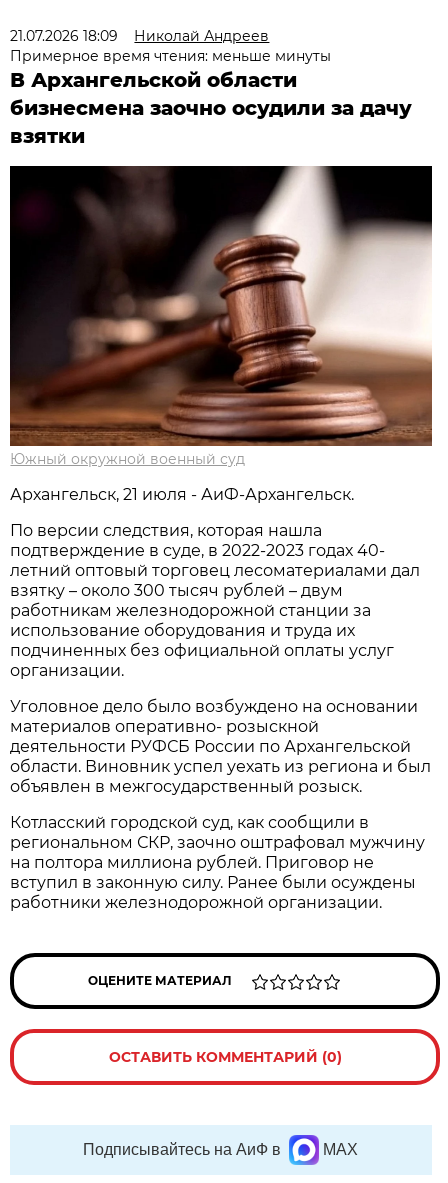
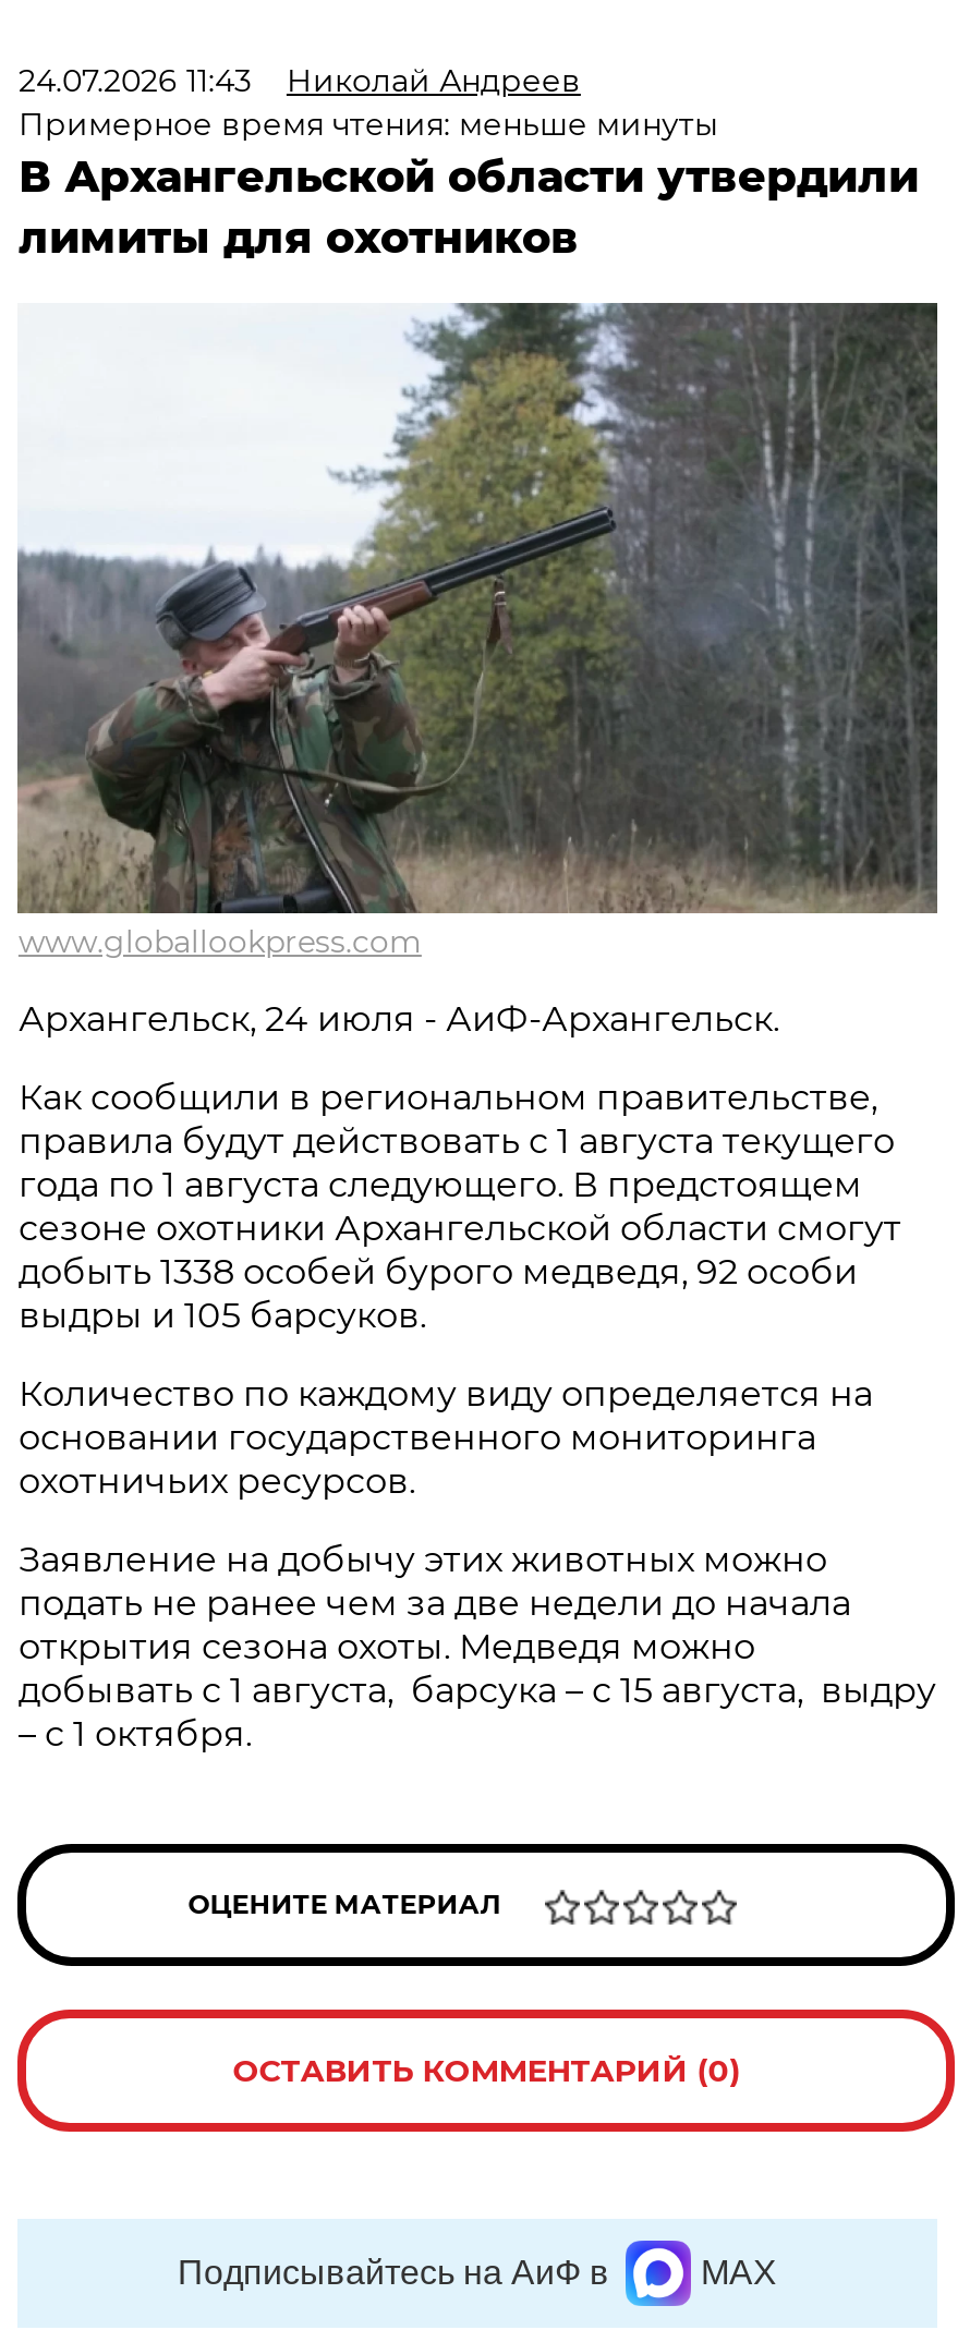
[10,27,269,45] 21.07.2026 18:09 Николай Андреев -> [18,61,581,100] 24.07.2026 11:43 Николай Андреев
[10,68,412,148] В Архангельской области | бизнесмена заочно осудили за дачу | взятки -> [18,150,919,264] В Архангельской области утвердили | лимиты для охотников
[9,207,433,468] [image] | Южный окружной военный суд -> [15,301,939,961] [image] | www.globallookpress.com
[10,485,354,504] Архангельск, 21 июля - АиФ-Архангельск. -> [18,998,779,1039] Архангельск, 24 июля - АиФ-Архангельск.
[10,521,420,680] По версии следствия, которая нашла | подтверждение в суде, в 2022-2023 годах 40- | летний оптовый торговец лесоматериалами дал | взятку – около 300 тысяч рублей – двум | работникам железнодорожной станции за | использование оборудования и труда их | подчиненных без официальной оплаты услуг | организации. -> [18,1077,901,1336] Как сообщили в региональном правительстве, | правила будут действовать с 1 августа текущего | года по 1 августа следующего. В предстоящем | сезоне охотники Архангельской области смогут | добыть 1338 особей бурого медведя, 92 особи | выдры и 105 барсуков.
[10,697,431,796] Уголовное дело было возбуждено на основании | материалов оперативно- розыскной | деятельности РУФСБ России по Архангельской | области. Виновник успел уехать из региона и был | объявлен в межгосударственный розыск. -> [18,1373,873,1502] Количество по каждому виду определяется на | основании государственного мониторинга | охотничьих ресурсов.
[10,813,425,912] Котласский городской суд, как сообщили в | региональном СКР, заочно оштрафовал мужчину | на полтора миллиона рублей. Приговор не | вступил в законную силу. Ранее были осуждены | работники железнодорожной организации. -> [18,1539,936,1754] Заявление на добычу этих животных можно | подать не ранее чем за две недели до начала | открытия сезона охоты. Медведя можно | добывать с 1 августа, барсука – с 15 августа, выдру | – с 1 октября.

